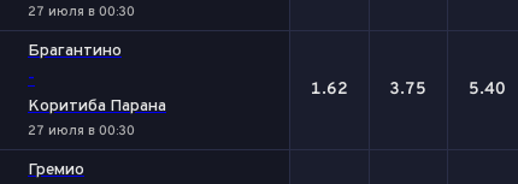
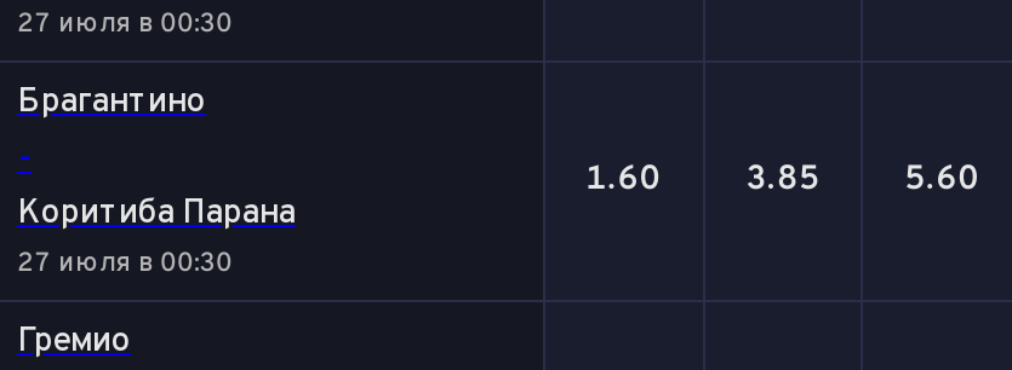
[310,79,348,100] 1.62 -> [586,160,661,201] 1.60
[390,79,427,100] 3.75 -> [745,160,820,201] 3.85
[469,79,506,100] 5.40 -> [904,160,980,201] 5.60

